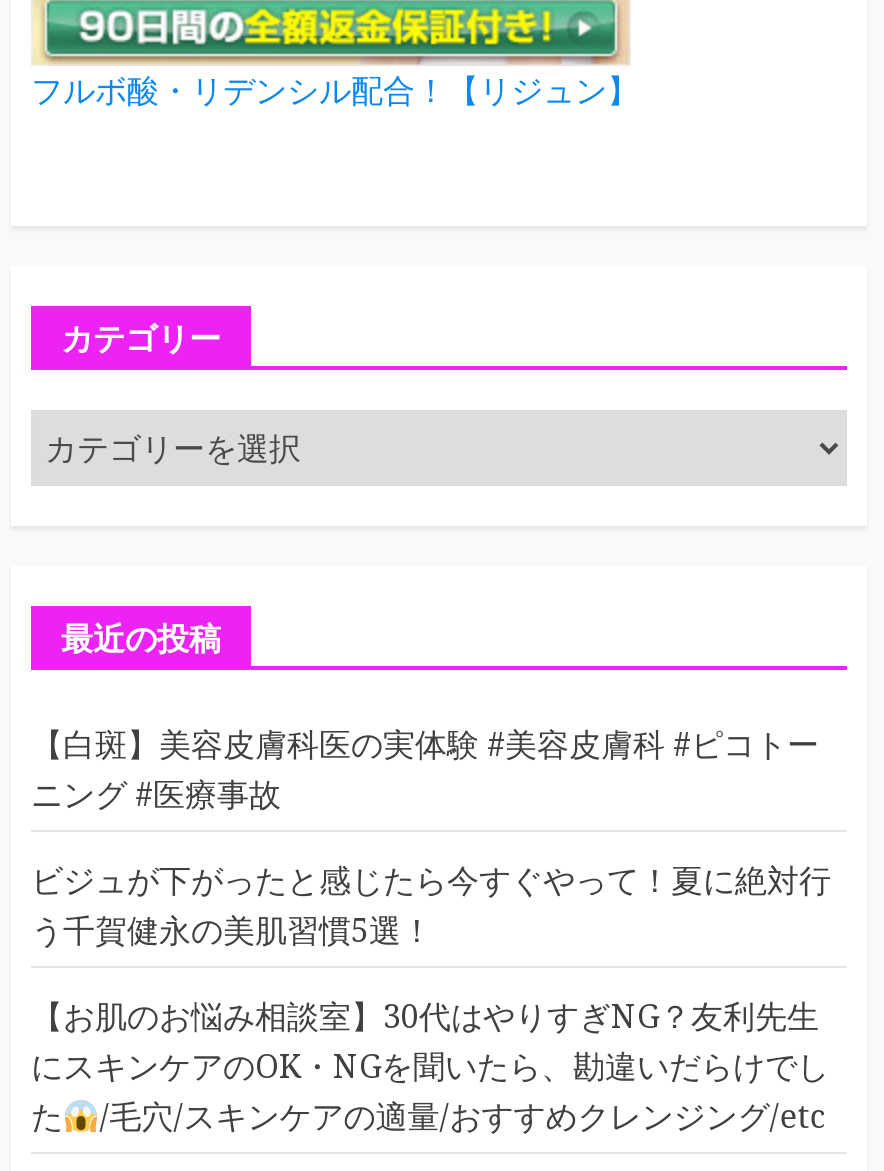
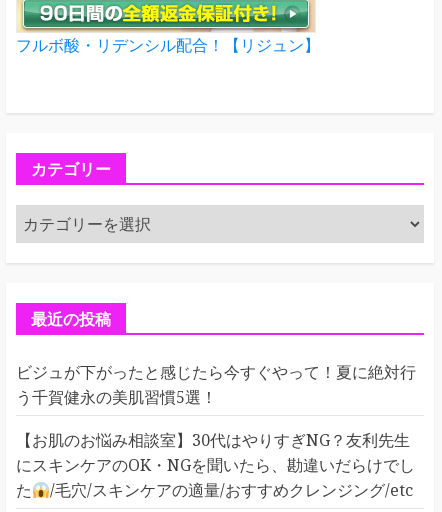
[31,722,819,816] 【白斑】美容皮膚科医の実体験 #美容皮膚科 #ピコトー | ニング #医療事故 -> none

